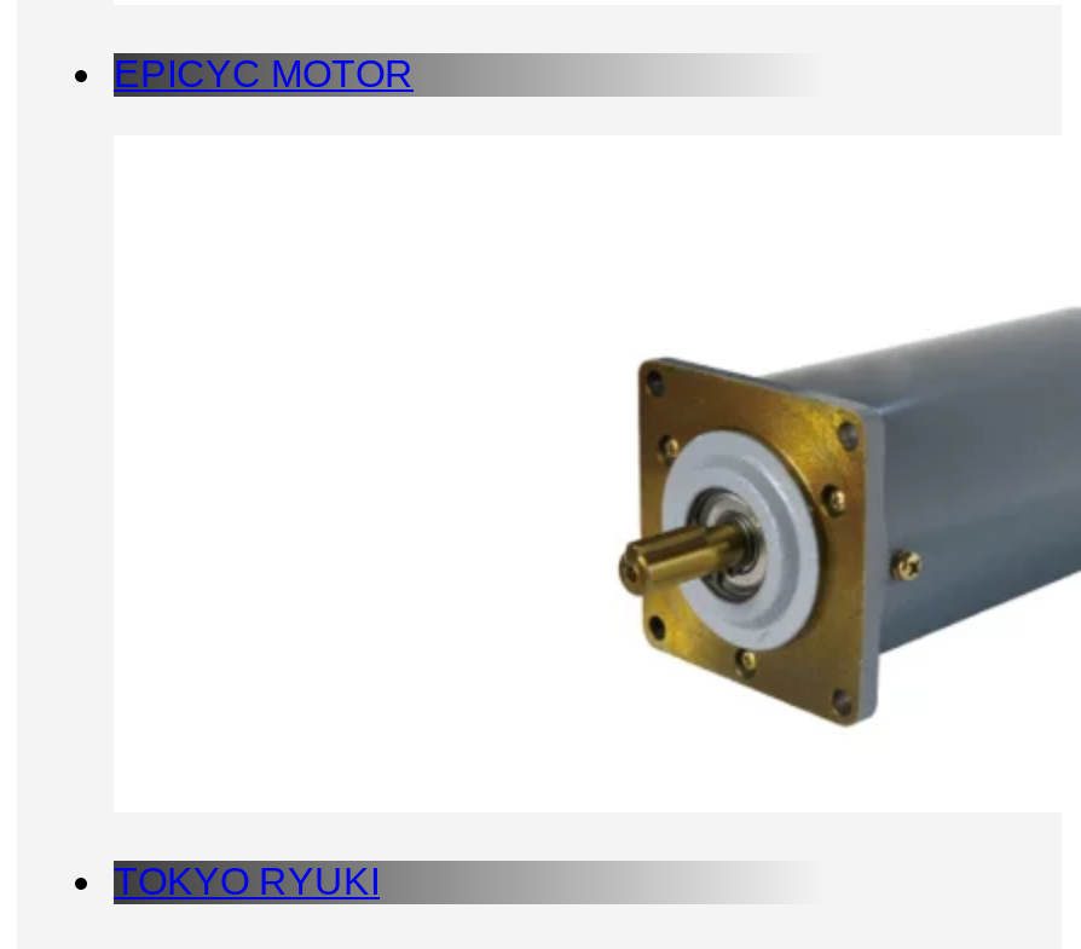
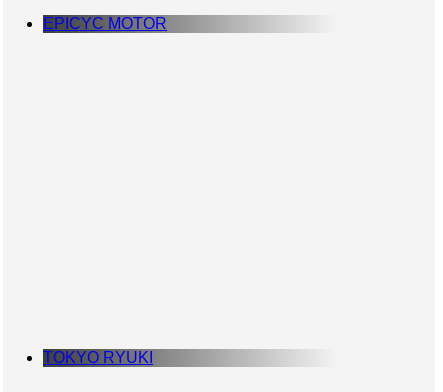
[617,307,1074,728] [image] -> none

